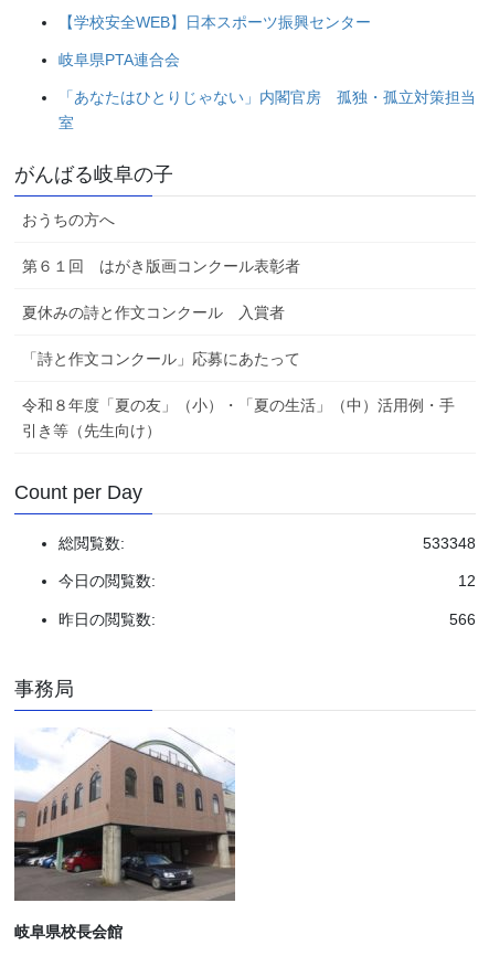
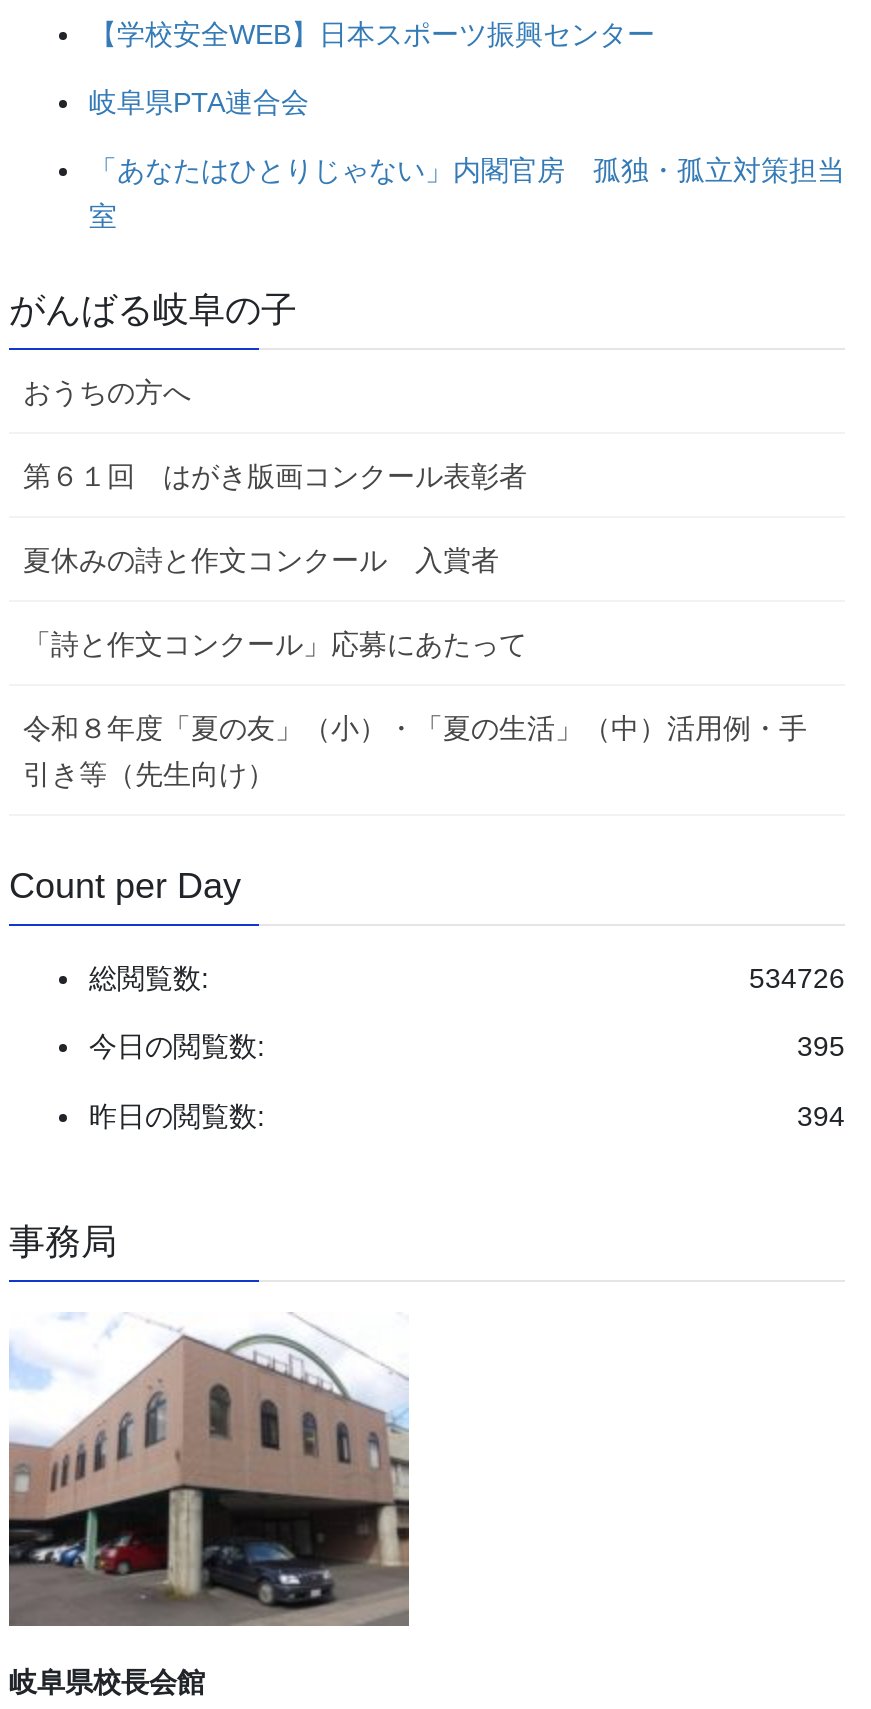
[423,535,476,552] 533348 -> [749,963,845,995] 534726
[458,572,476,590] 12 -> [797,1031,845,1063] 395
[449,610,476,628] 566 -> [797,1099,845,1131] 394

